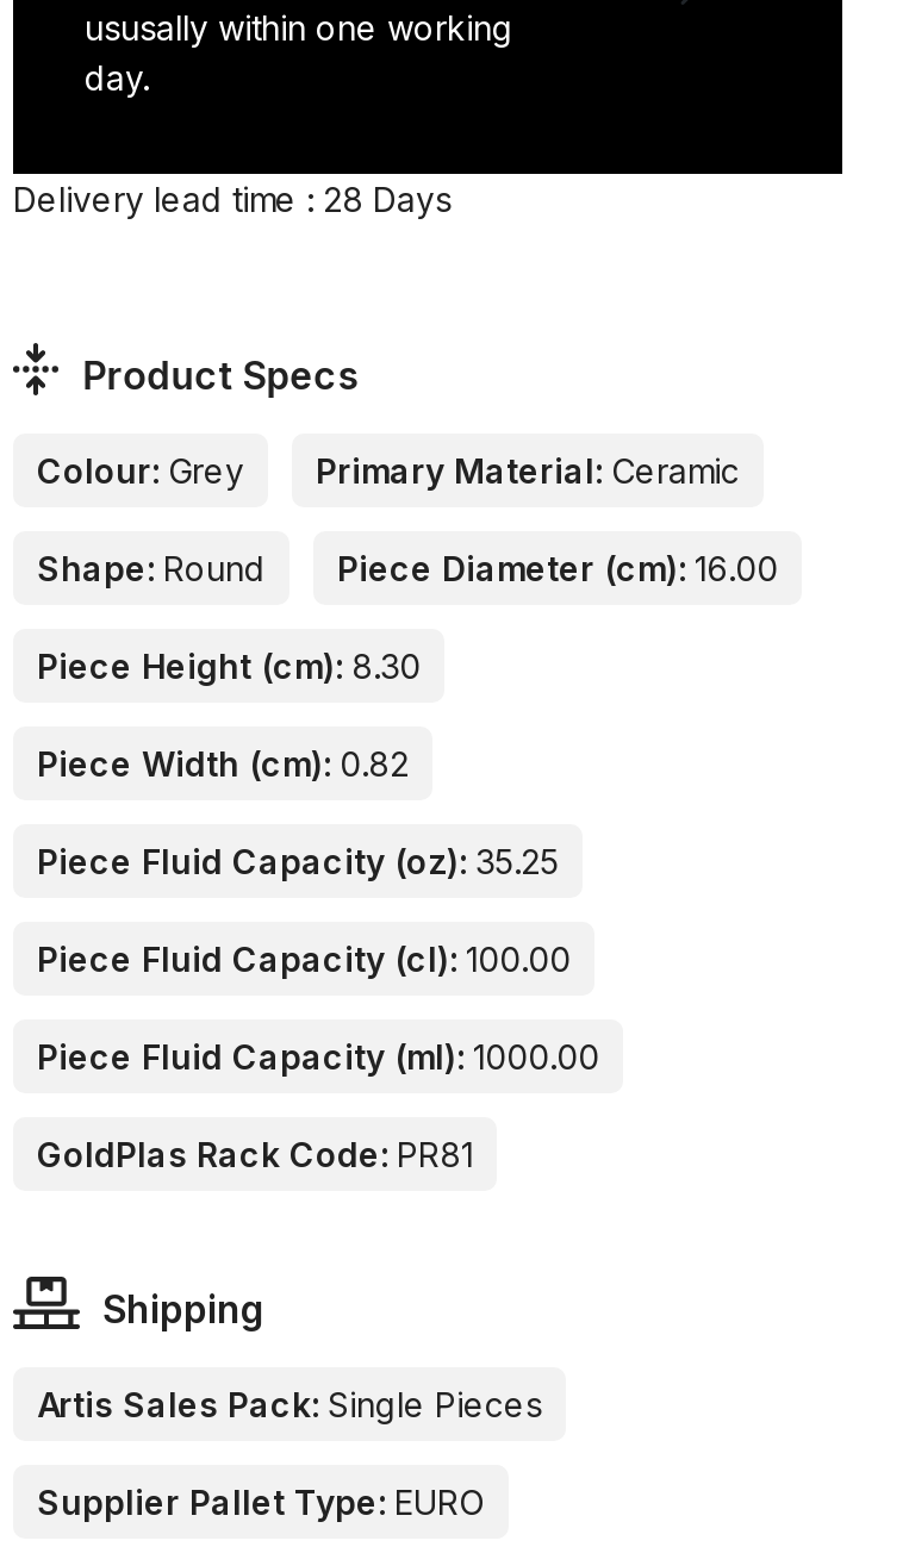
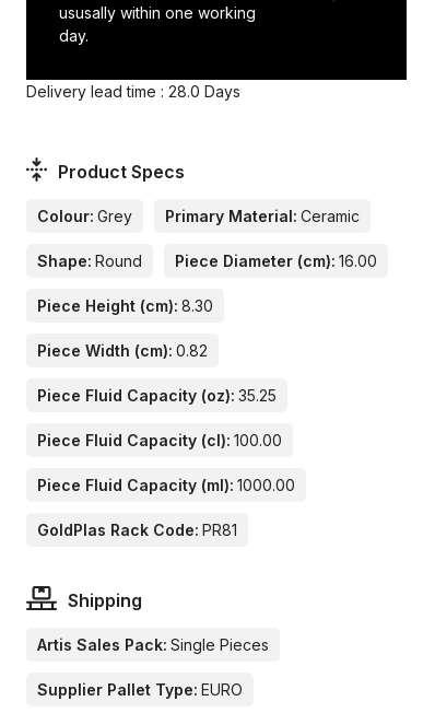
[13,179,452,219] Delivery lead time : 28 Days -> [26,82,240,101] Delivery lead time : 28.0 Days

